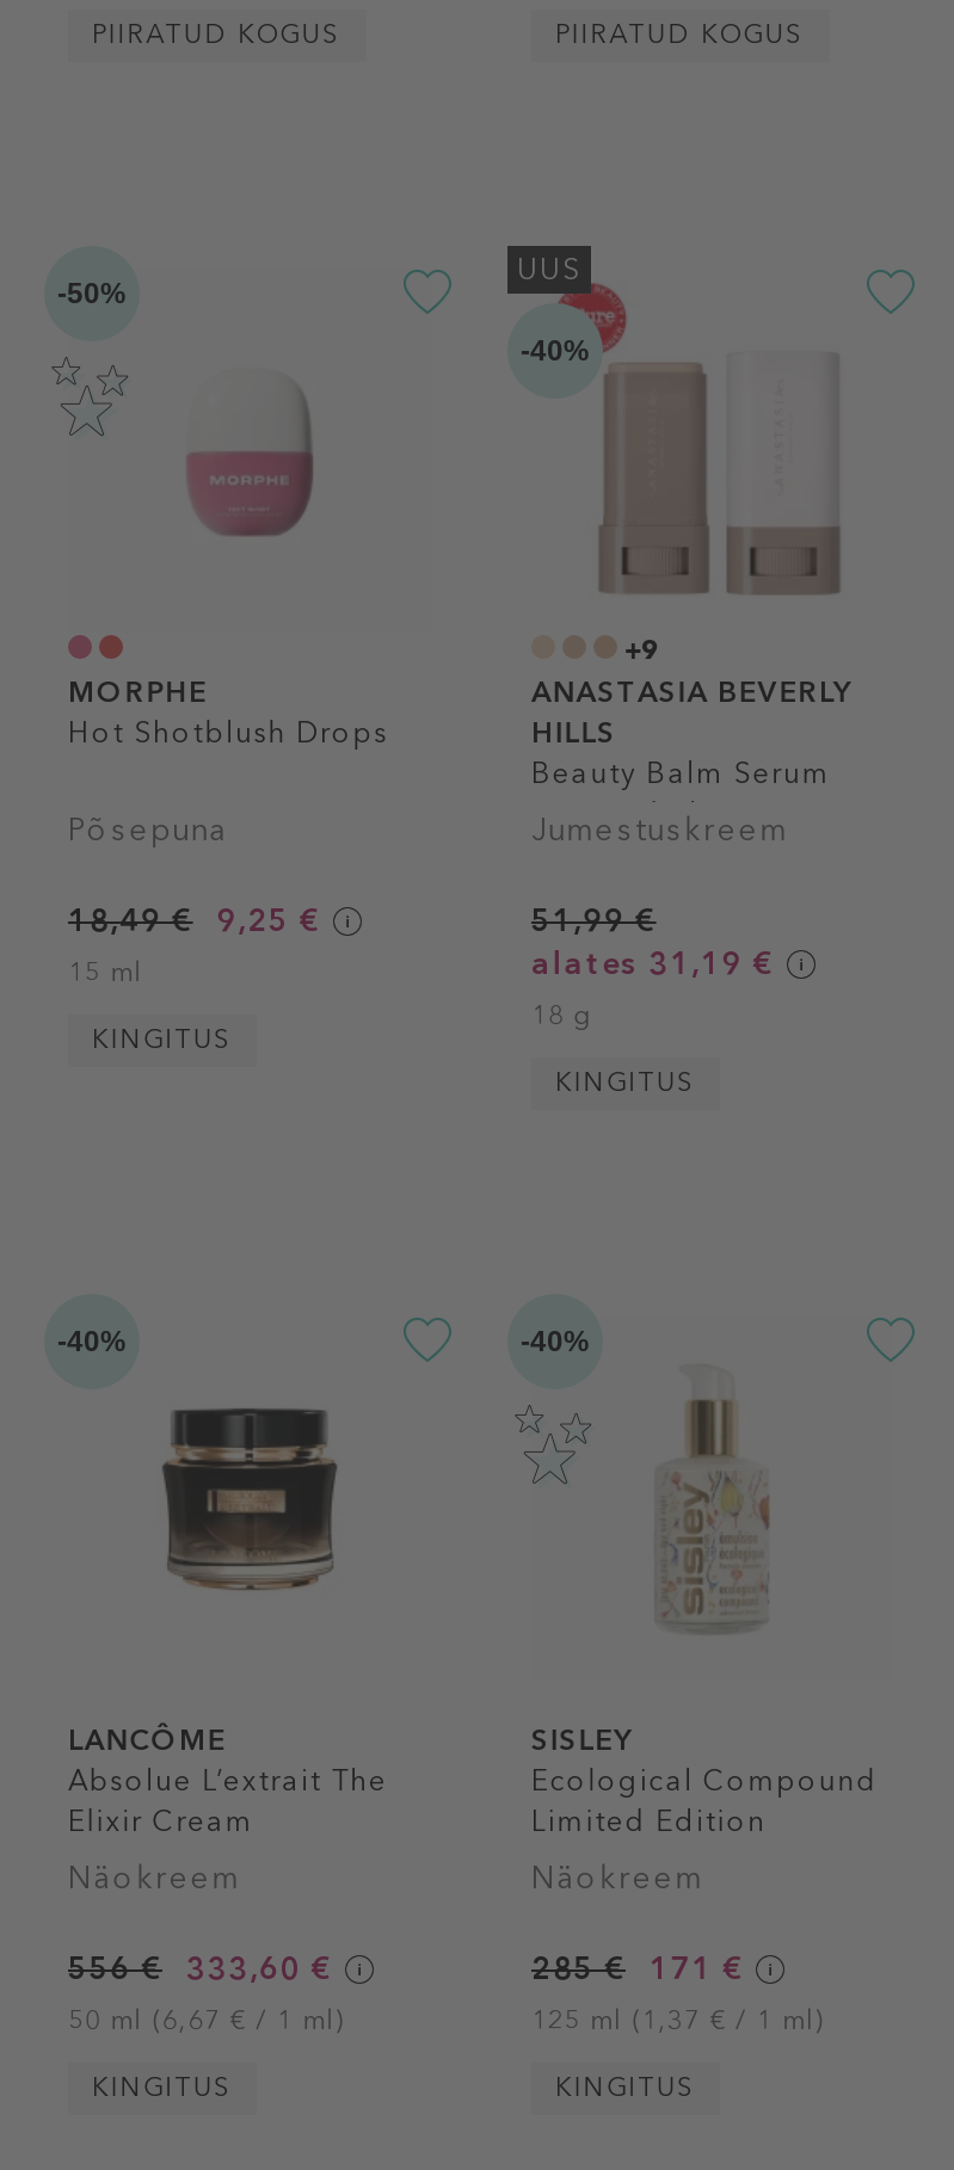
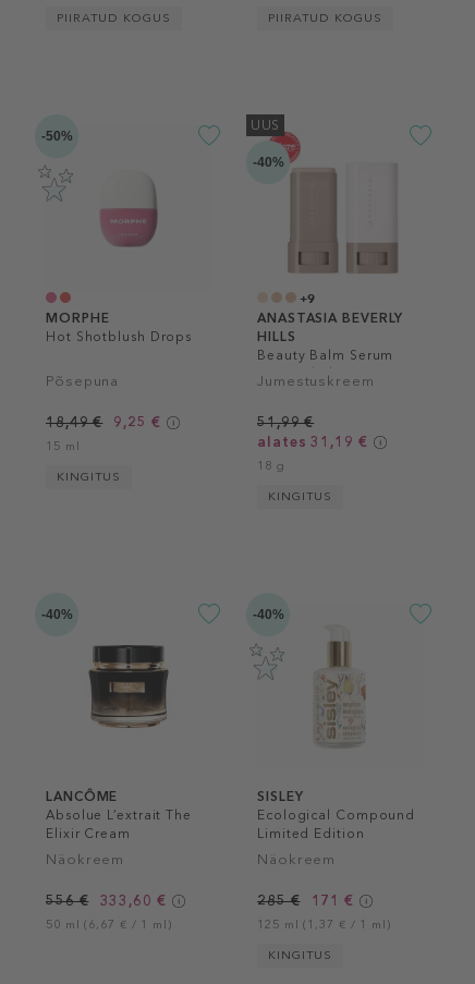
[92,2072,233,2103] KINGITUS -> none

